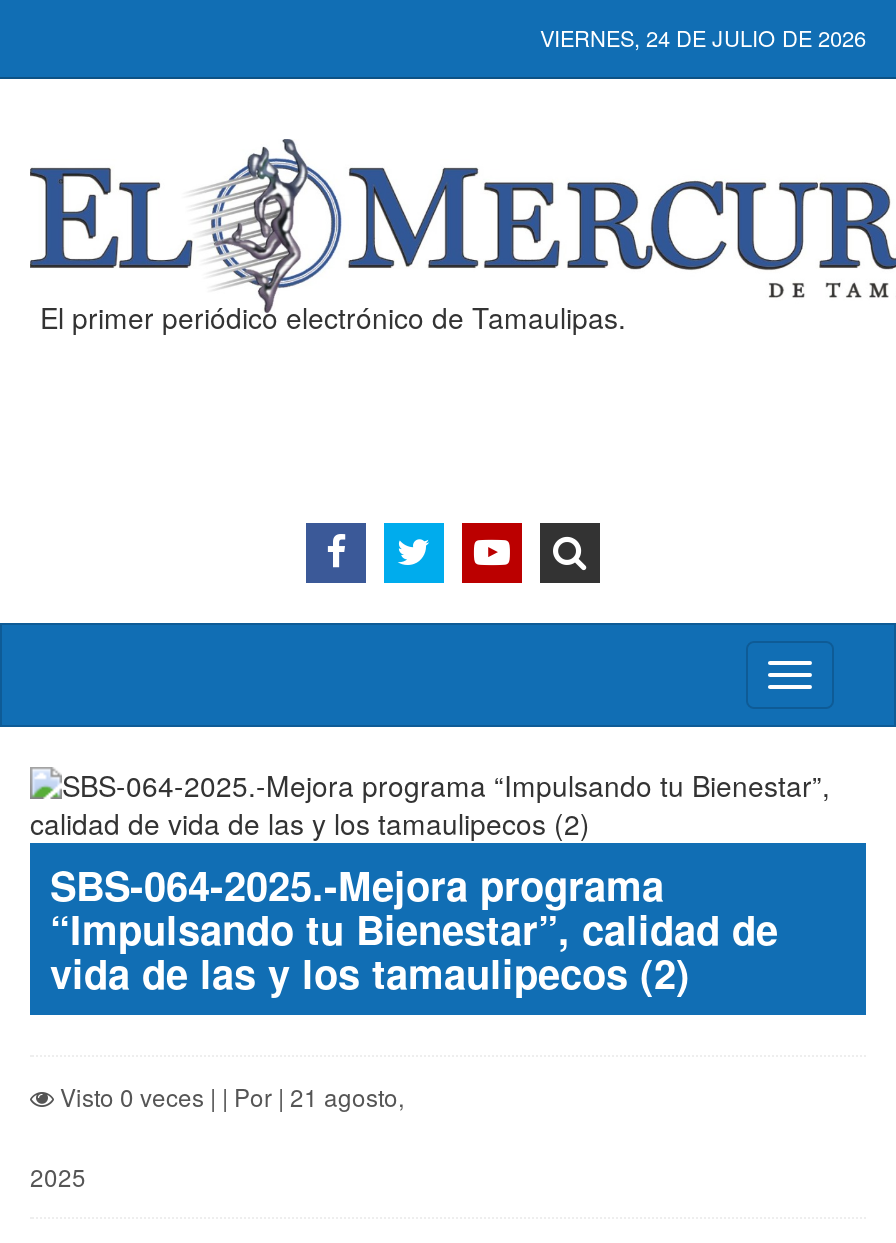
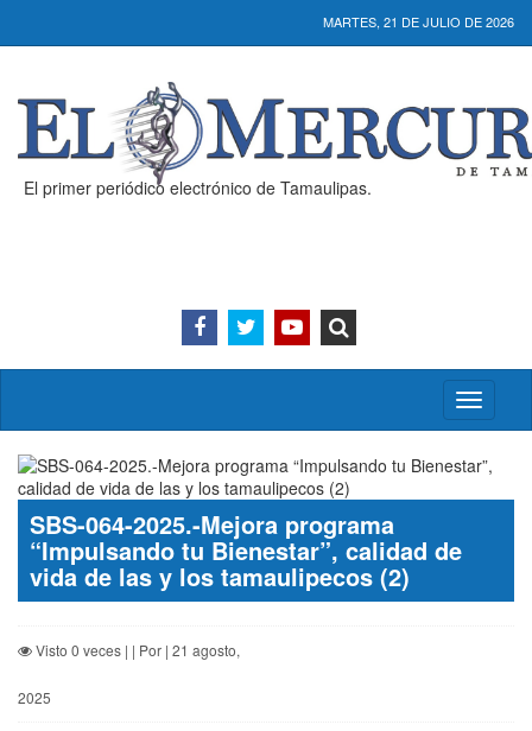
[540,21,866,53] VIERNES, 24 DE JULIO DE 2026 -> [323,12,514,31] MARTES, 21 DE JULIO DE 2026

